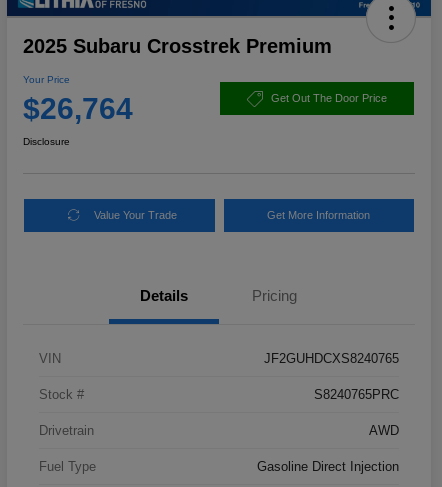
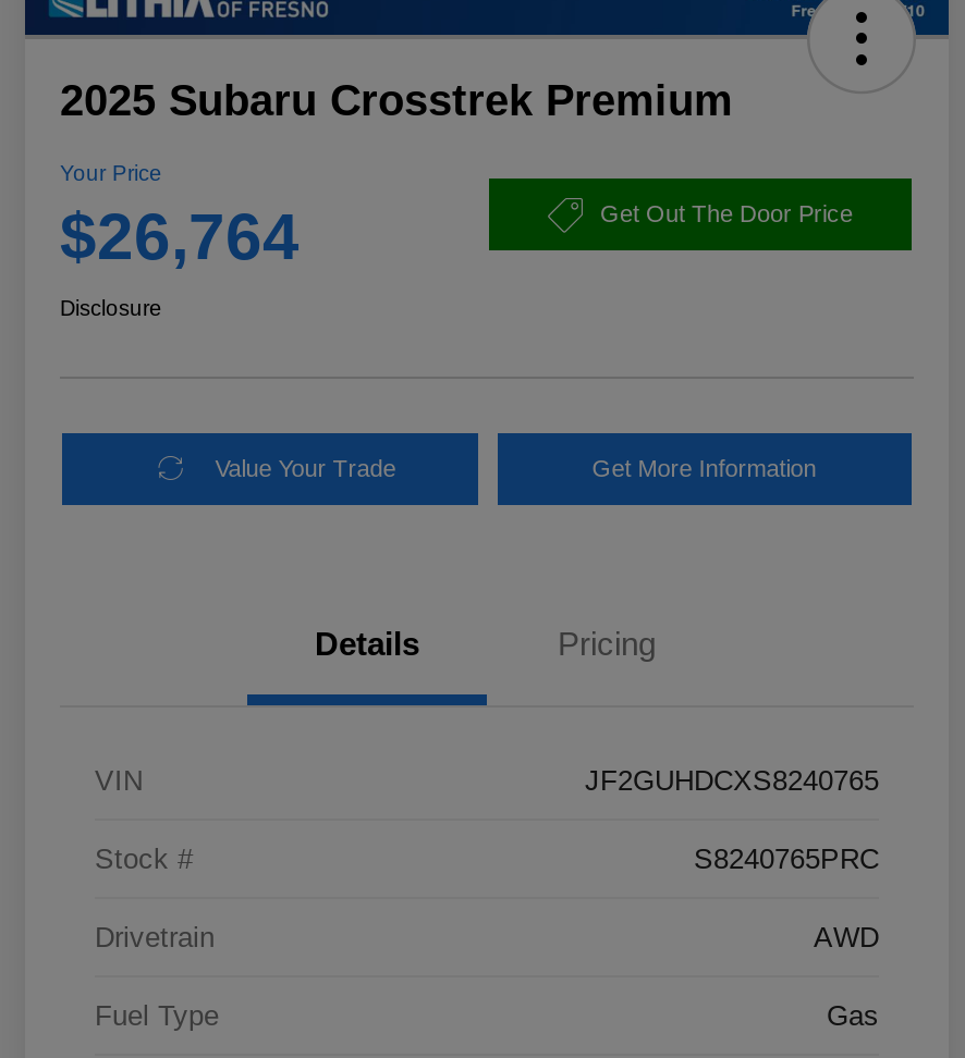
[257,459,399,474] Gasoline Direct Injection -> [827,998,879,1031] Gas

